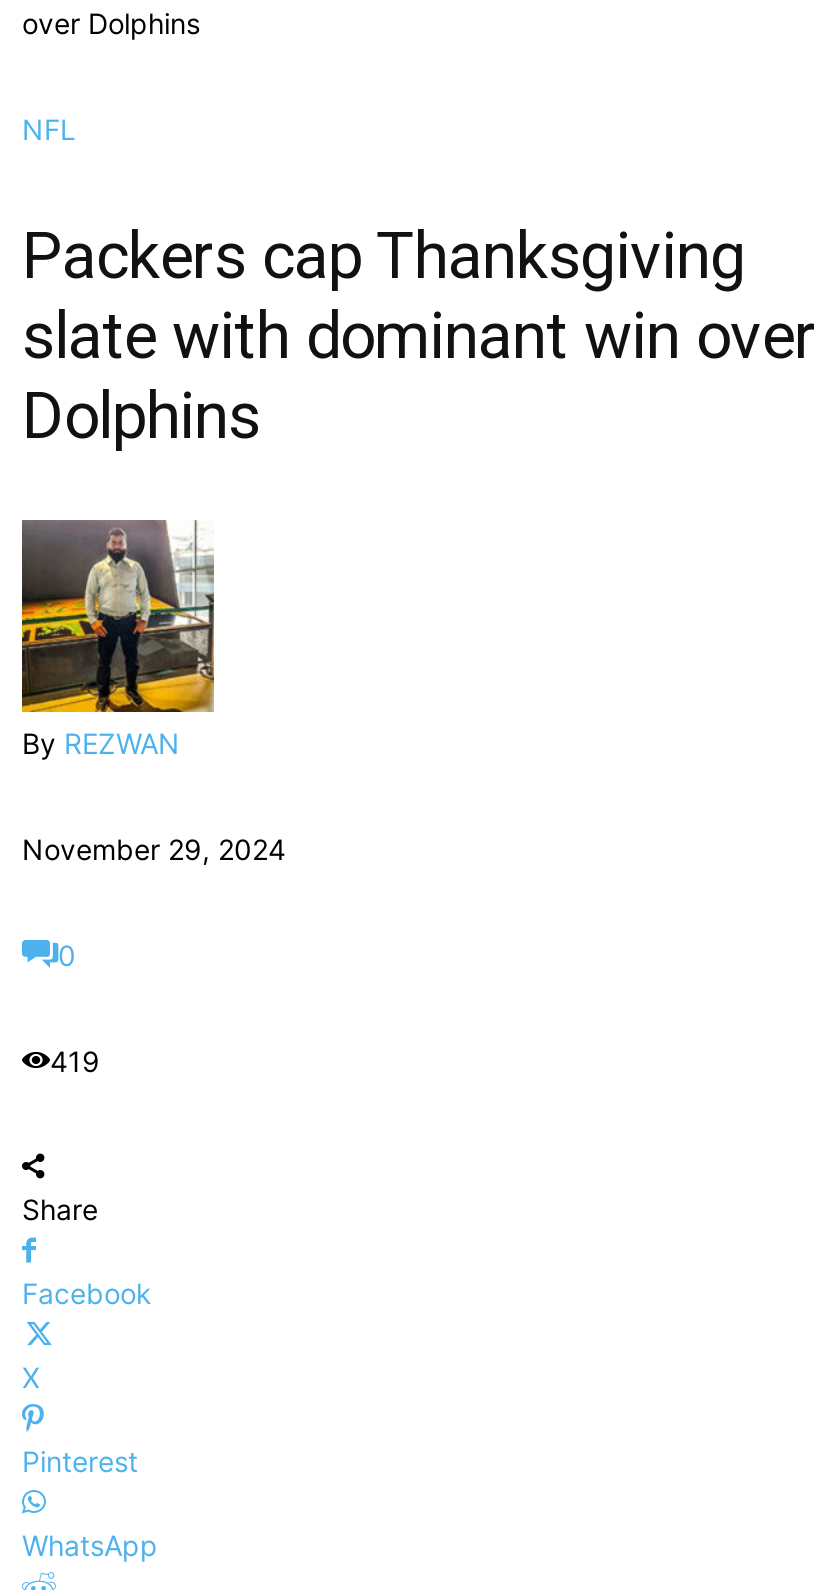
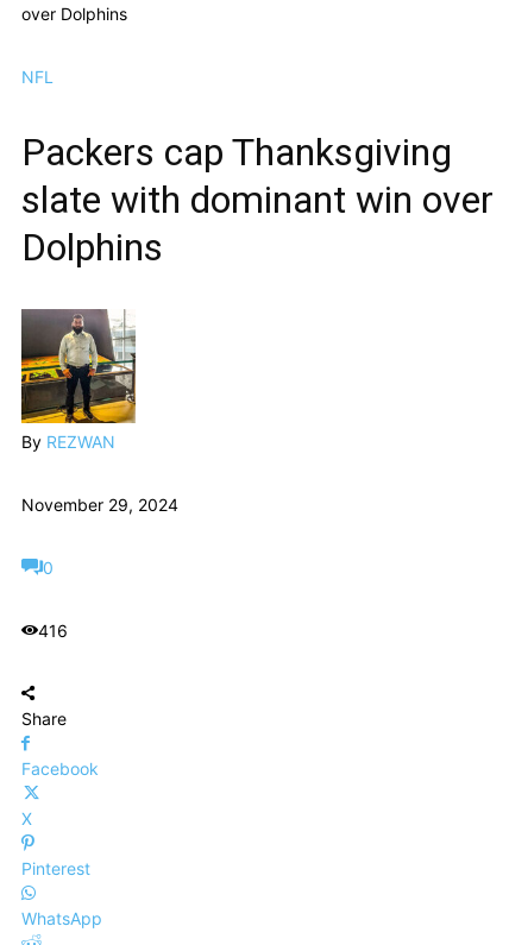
[50,1043,100,1077] 419 -> [38,620,68,640] 416

